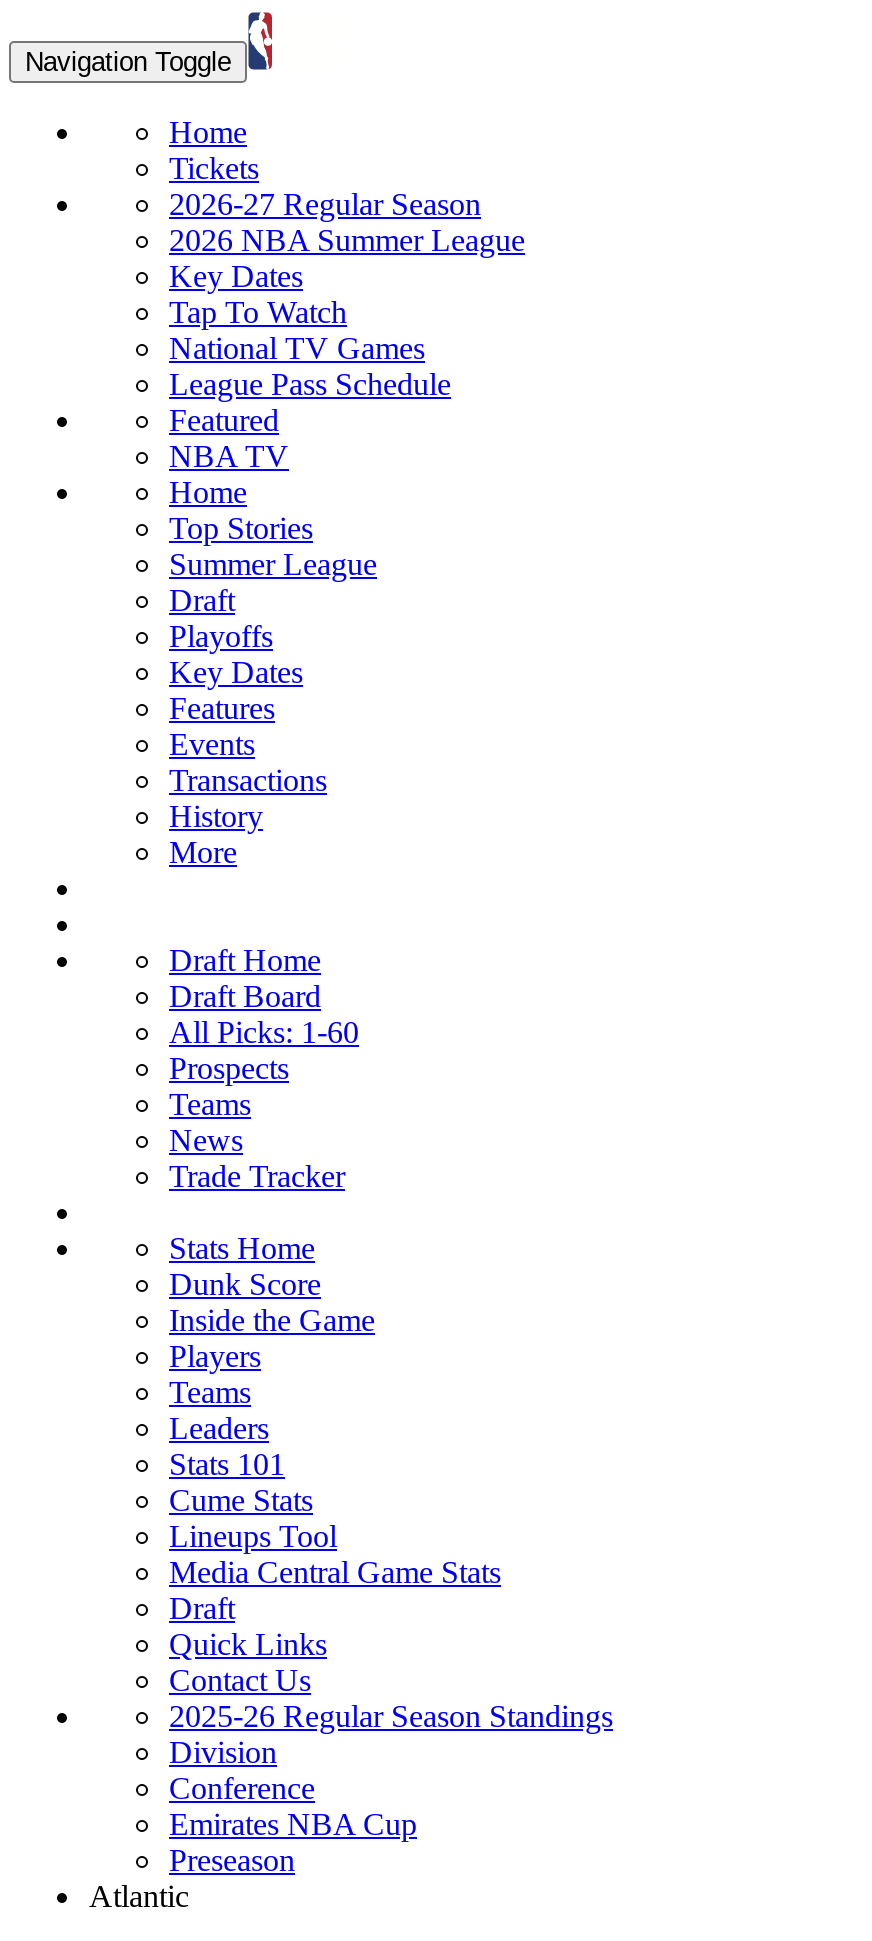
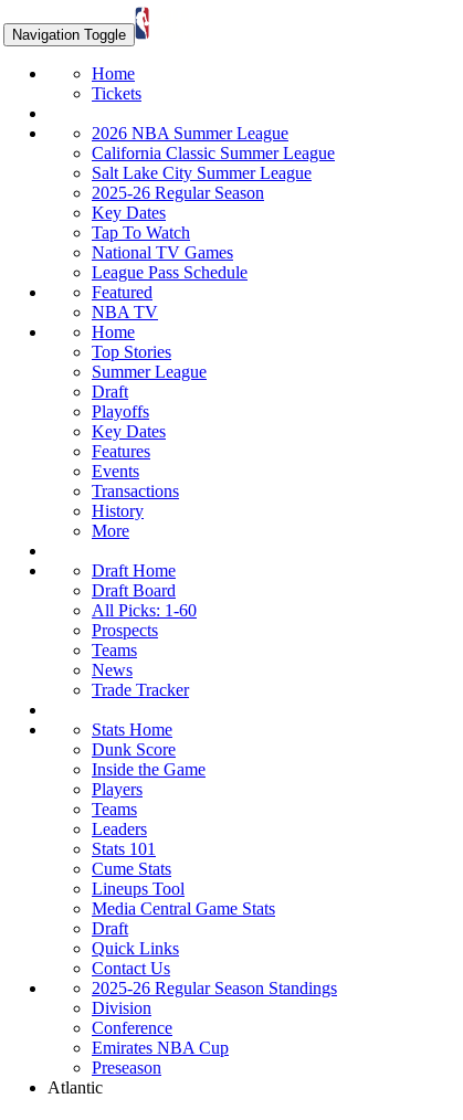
[169,187,481,221] 2026-27 Regular Season -> none
none -> [92,144,335,202] California Classic Summer League | Salt Lake City Summer League | 2025-26 Regular Season
moved [169,259,451,869] -> [92,203,248,540]: Key Dates | Tap To Watch | National TV Games | ... | History | More

